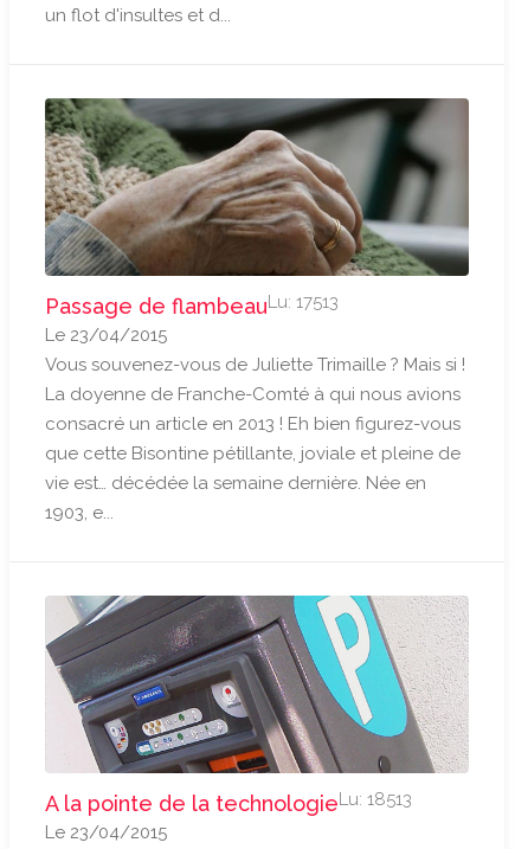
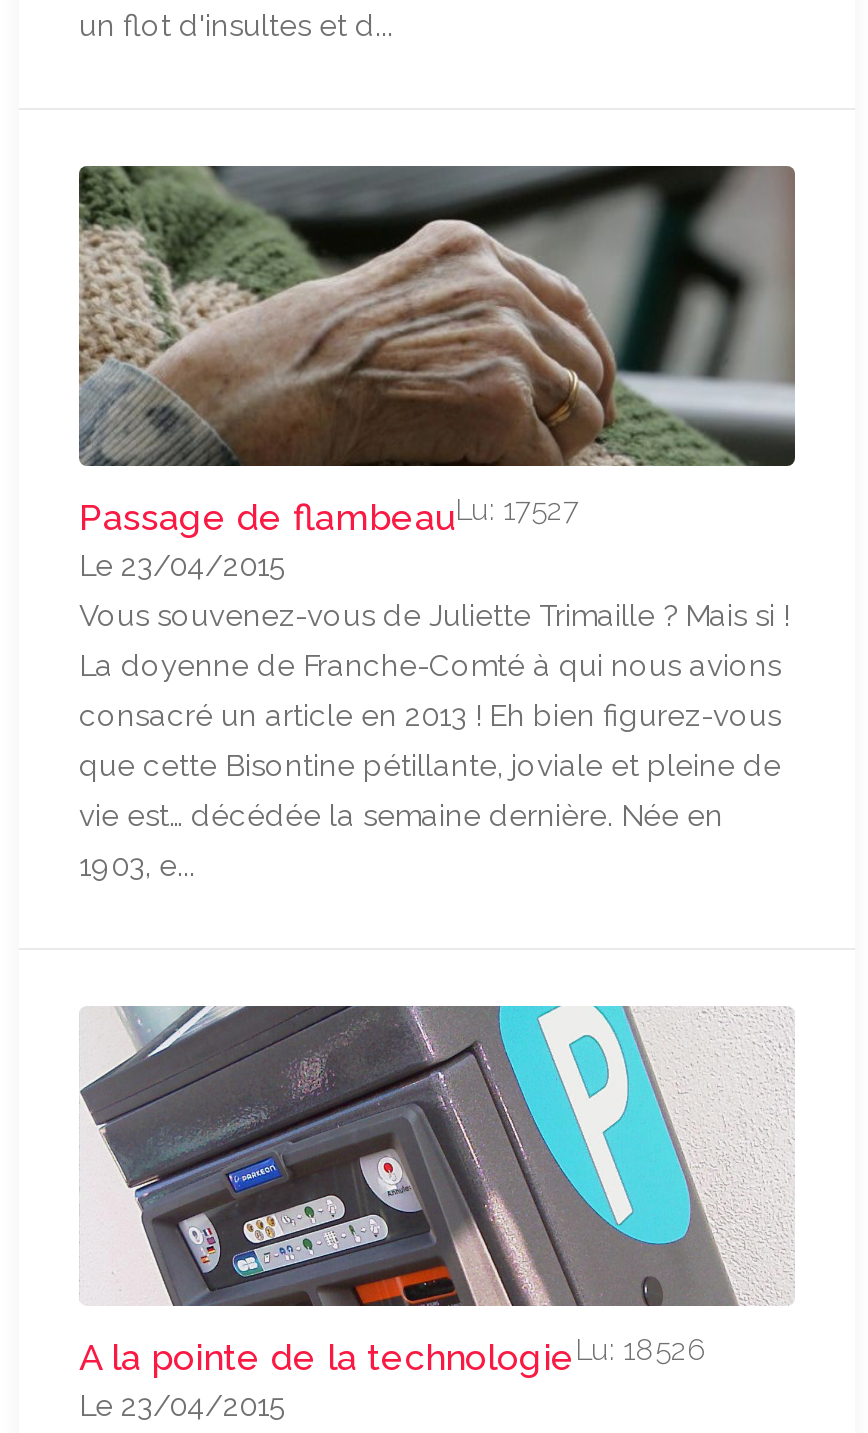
[45,291,339,319] Passage de flambeauLu: 17513 -> [79,492,579,538] Passage de flambeauLu: 17527
[45,789,412,816] A la pointe de la technologieLu: 18513 -> [79,1332,707,1378] A la pointe de la technologieLu: 18526

